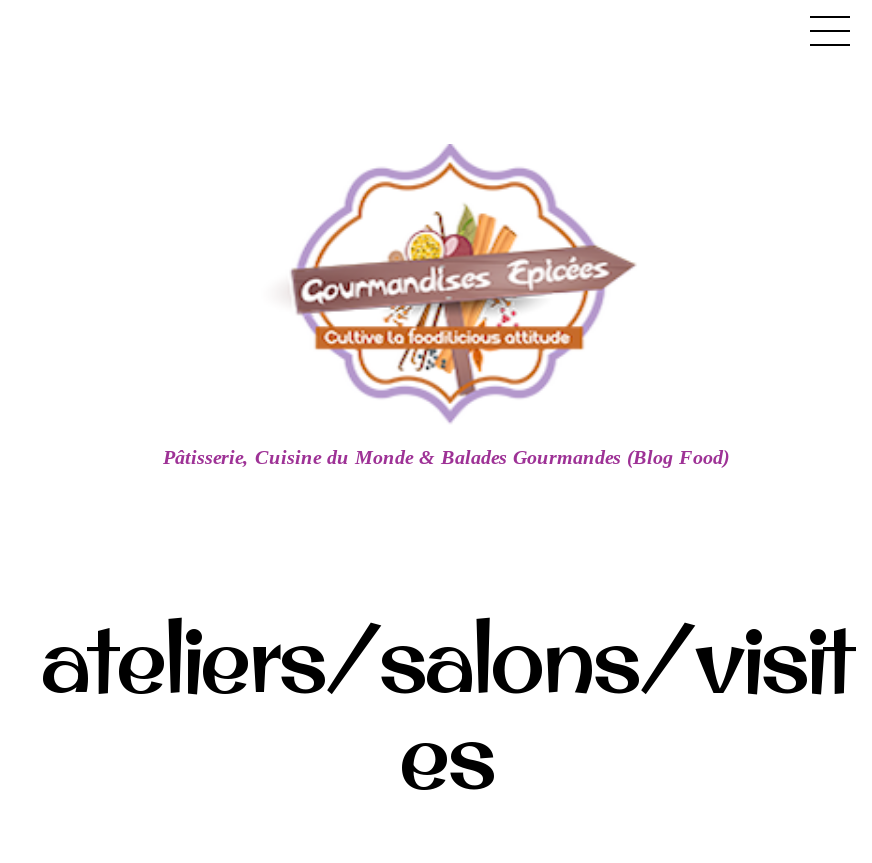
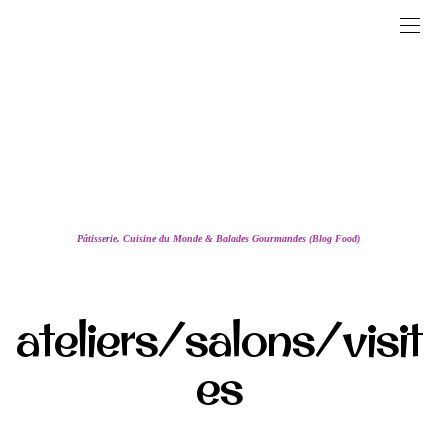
[290,144,636,424] [image] -> none

